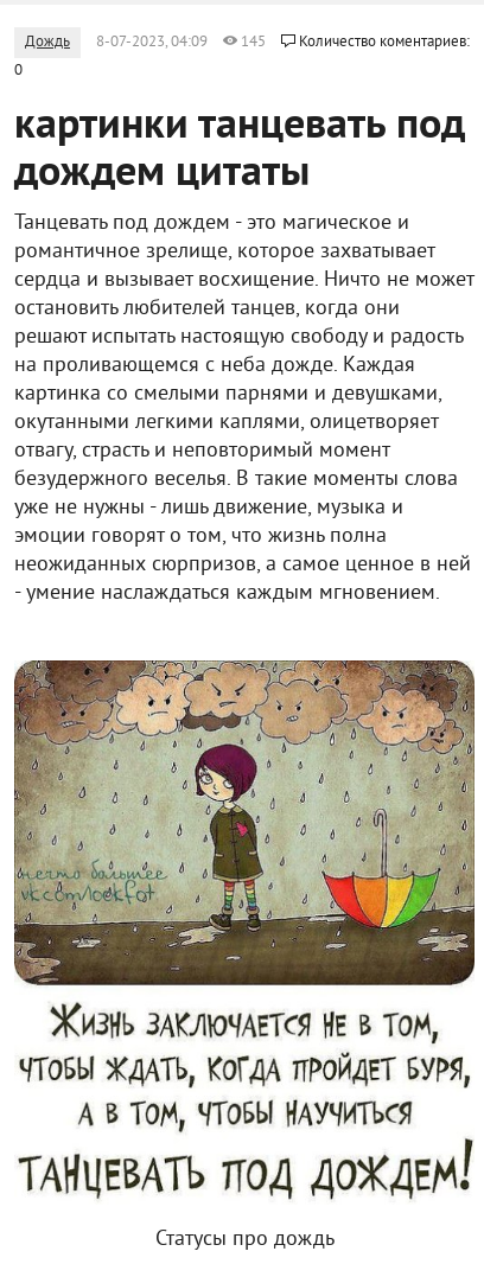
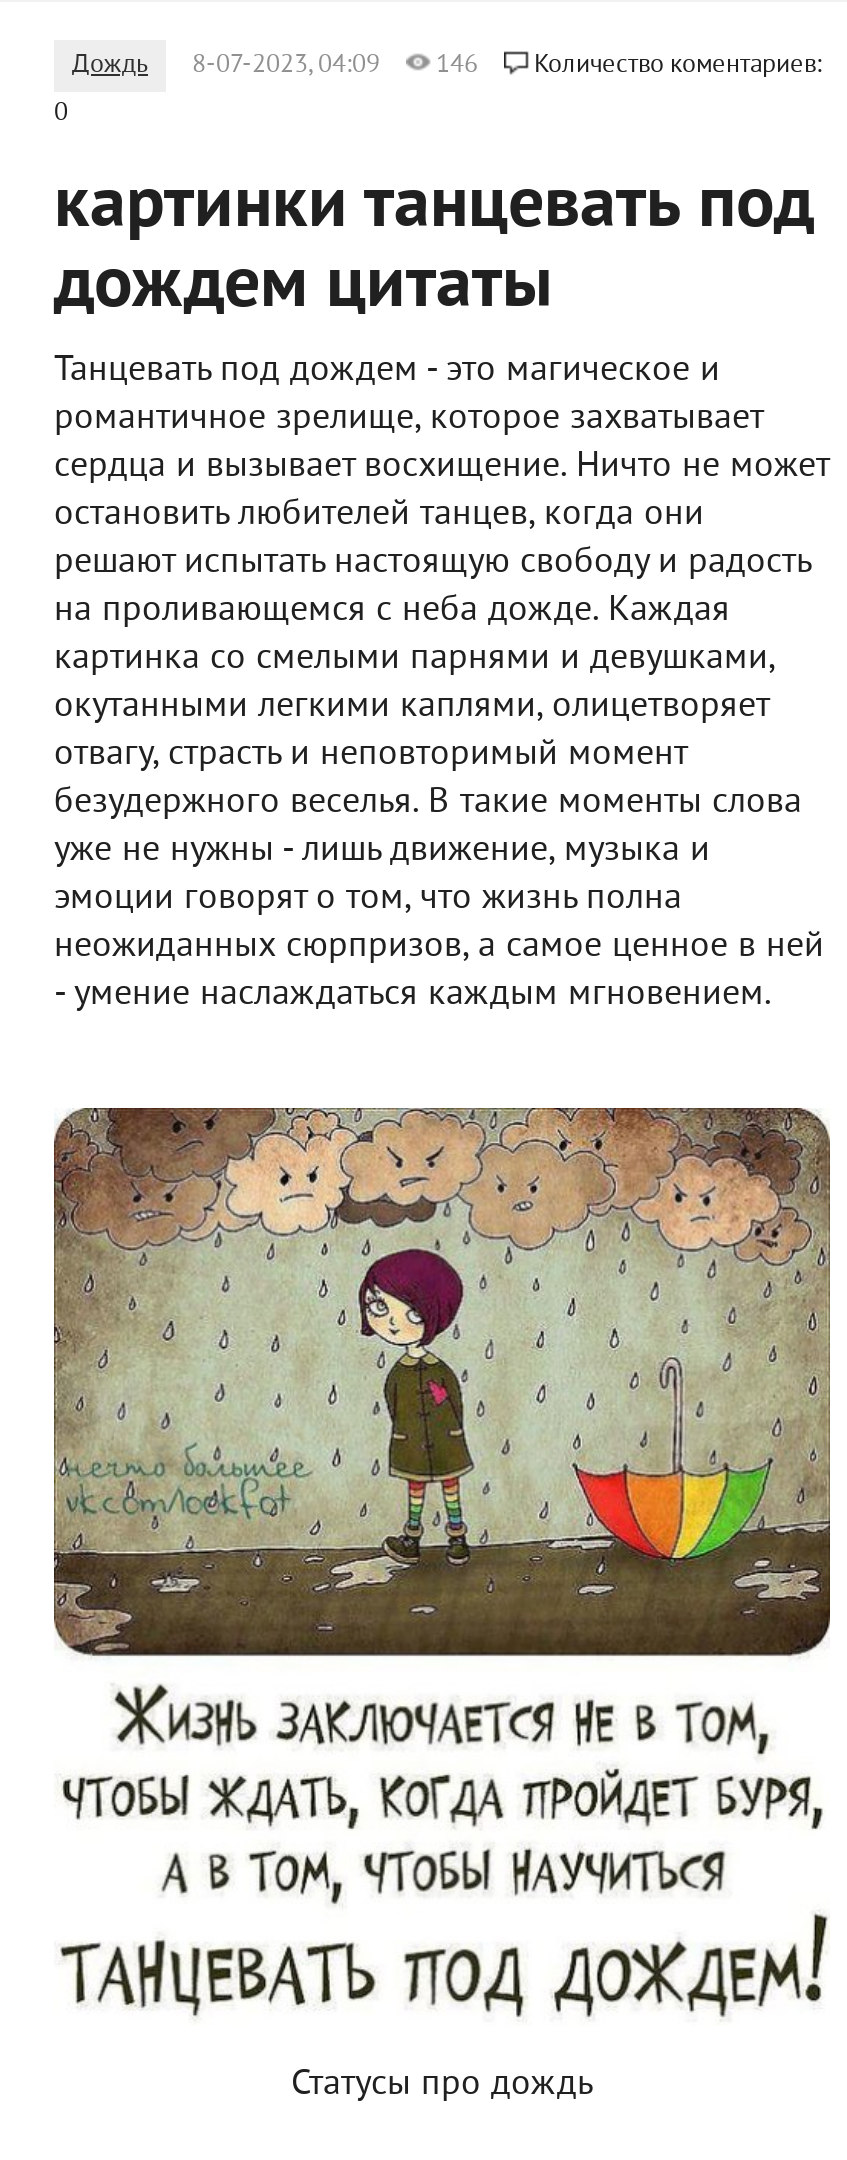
[25,33,470,52] Дождь 8-07-2023, 04:09 145 Количество коментариев: -> [72,50,822,82] Дождь 8-07-2023, 04:09 146 Количество коментариев:

